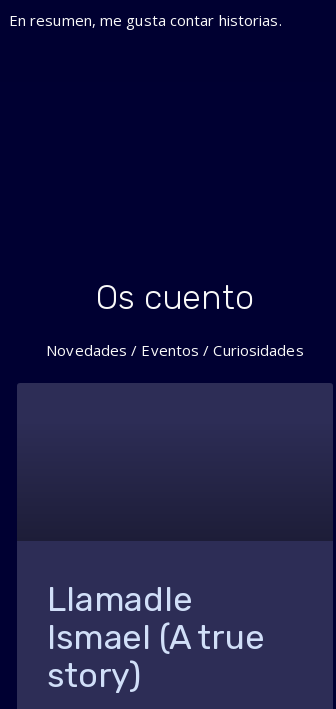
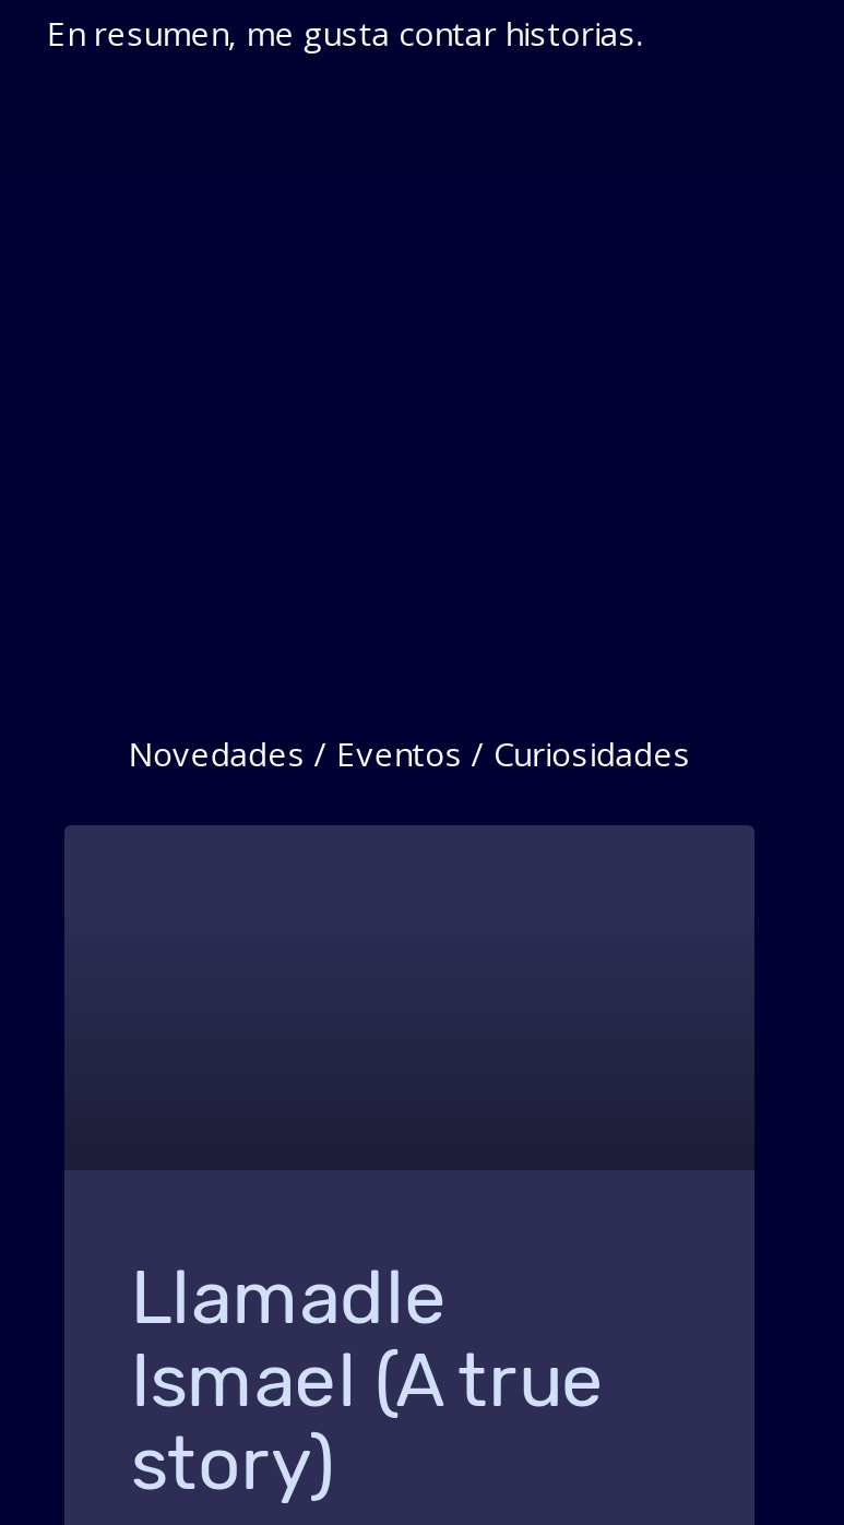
[96,276,254,317] Os cuento -> none

